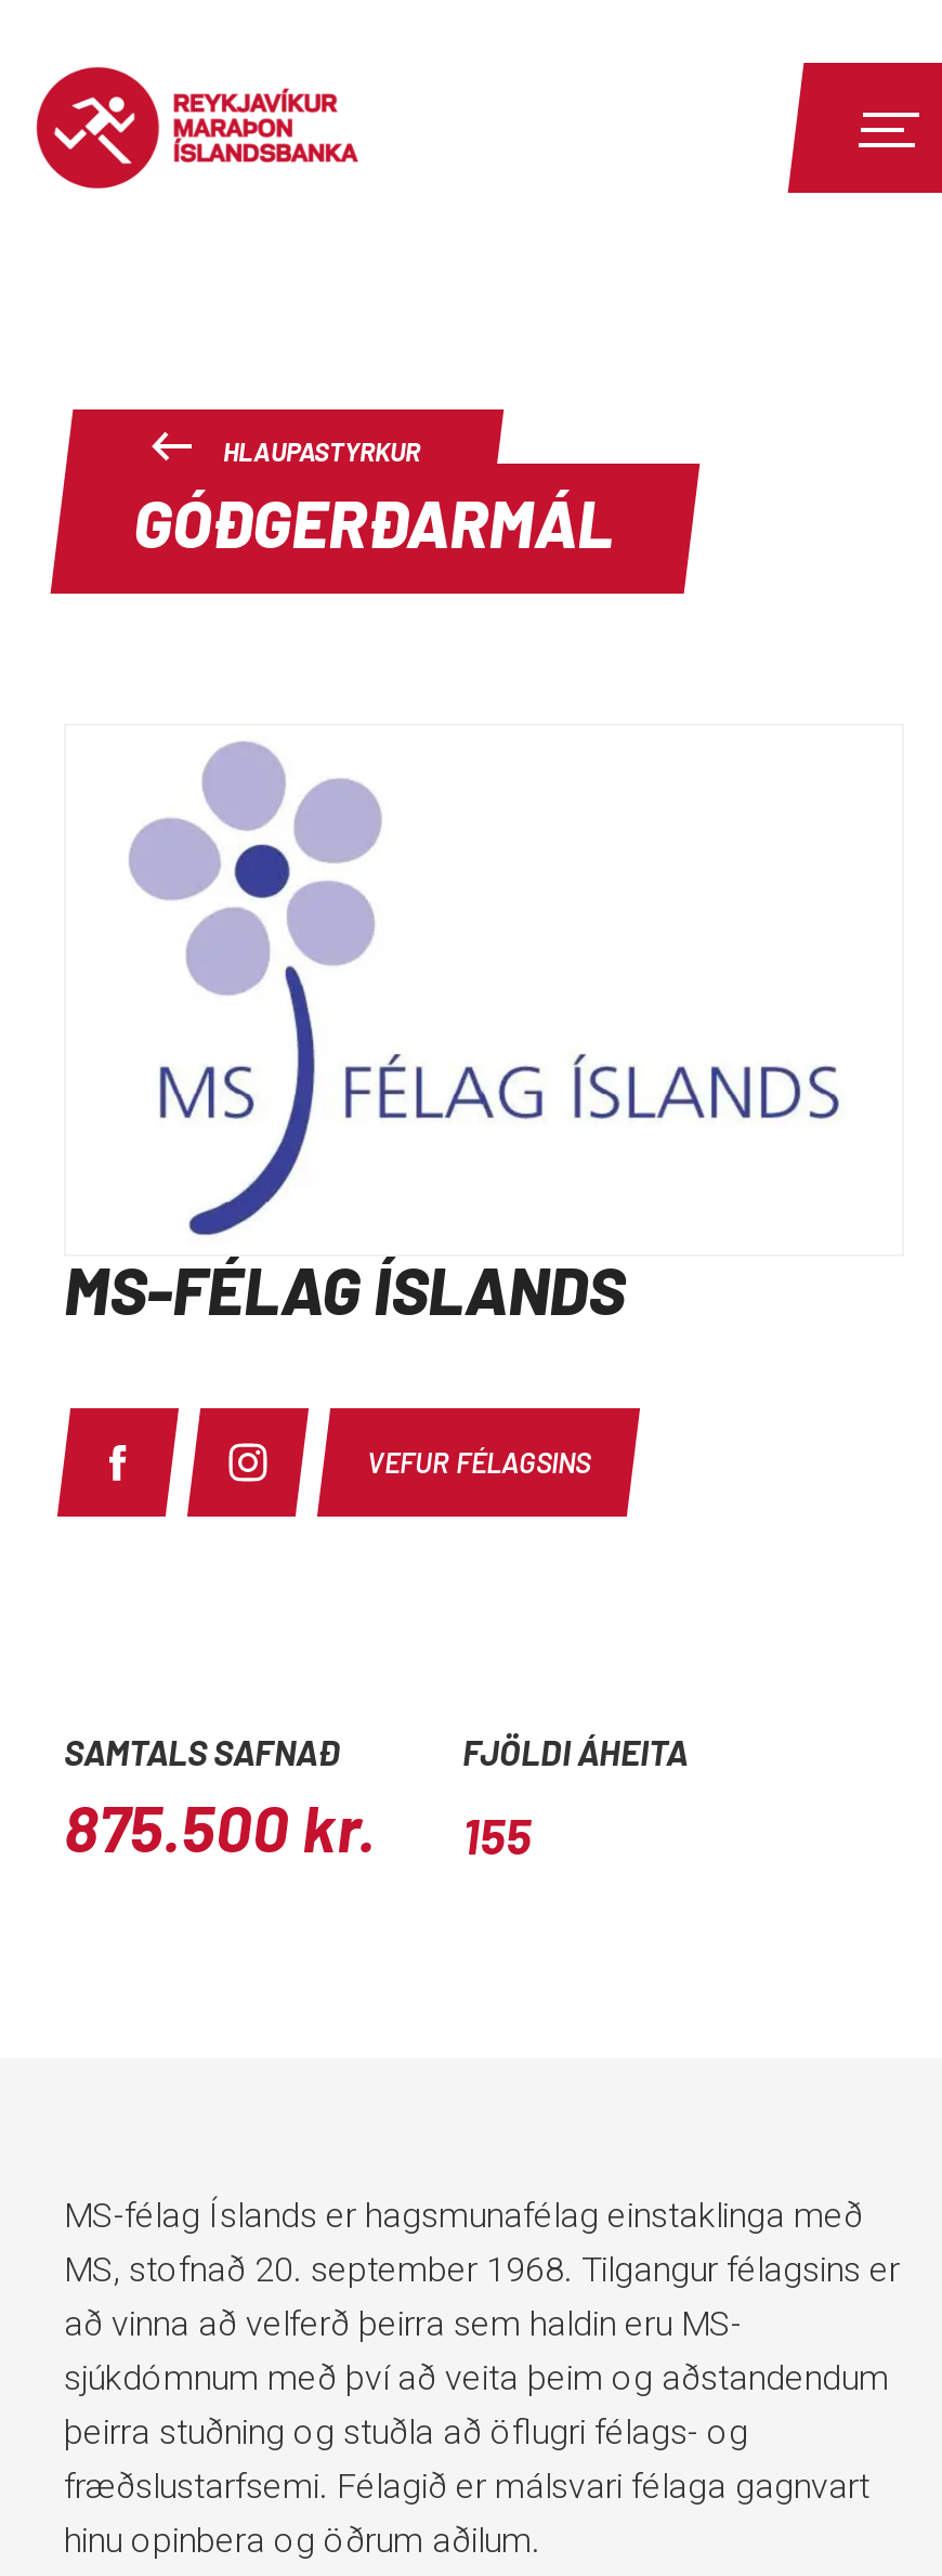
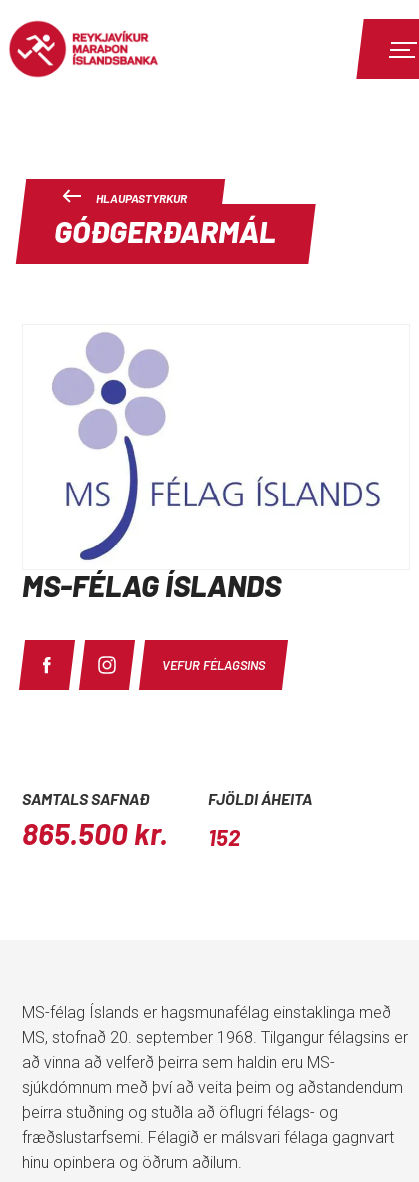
[64,1788,376,1866] 875.500 kr. -> [22,815,168,851] 865.500 kr.
[462,1806,532,1866] 155 -> [208,823,240,851] 152

